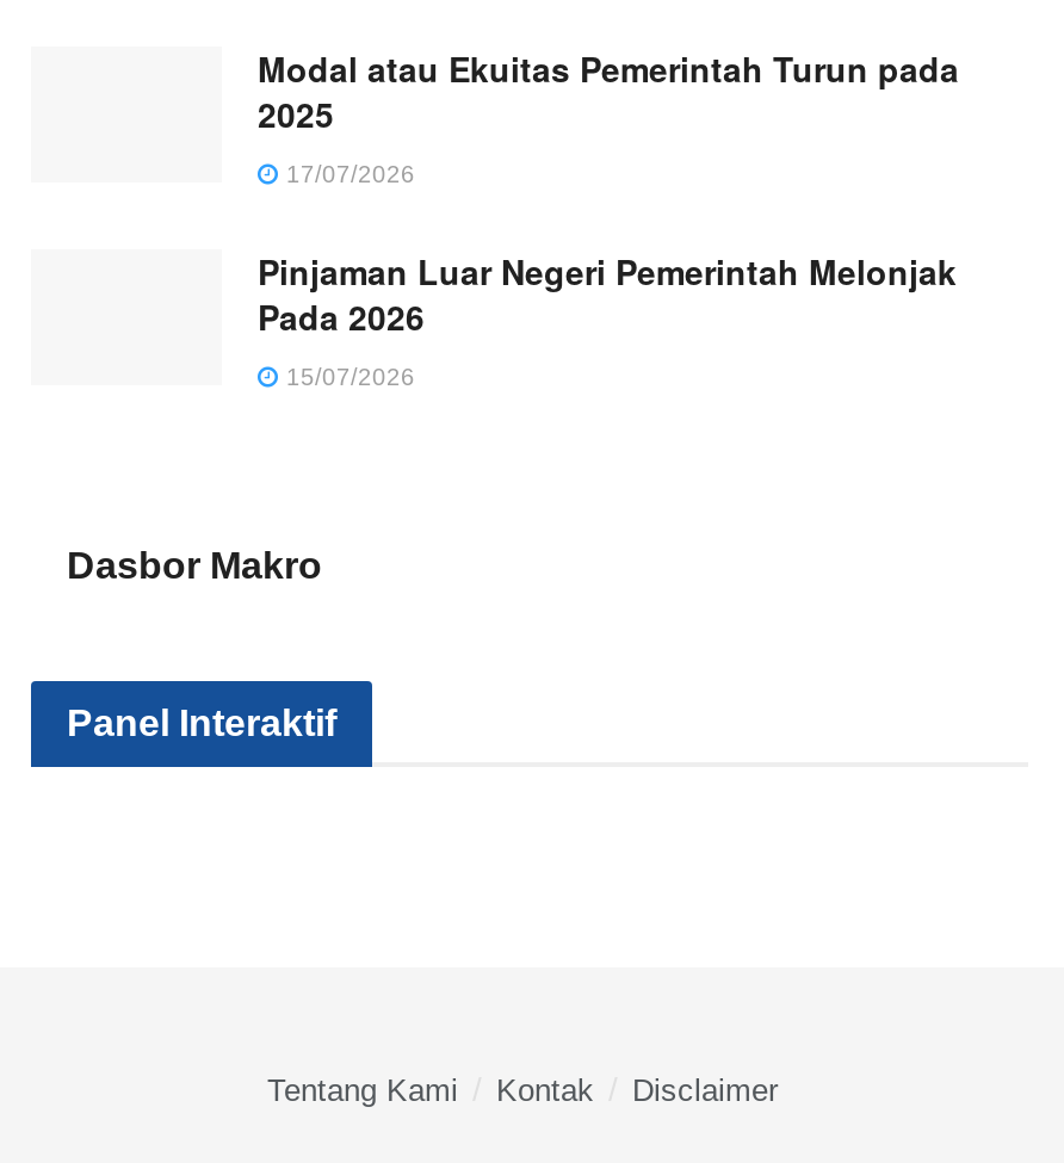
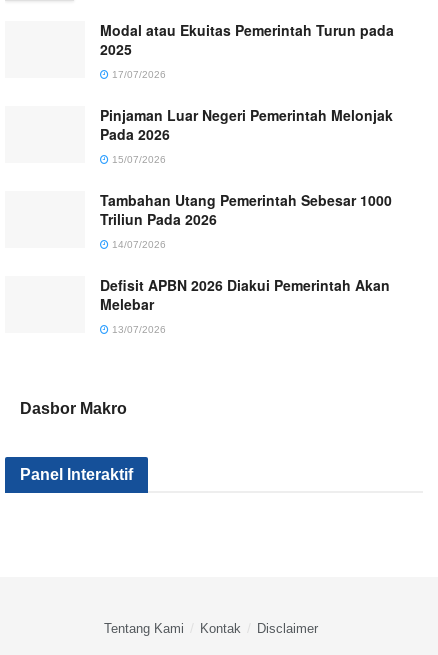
none -> [100,189,392,334] Tambahan Utang Pemerintah Sebesar 1000 | Triliun Pada 2026 | 14/07/2026 | Defisit APBN 2026 Diakui Pemerintah Akan | Melebar | 13/07/2026

